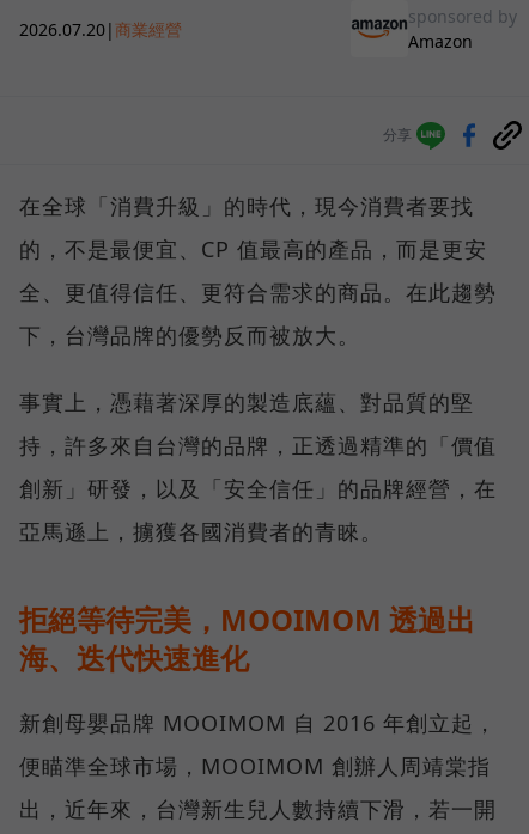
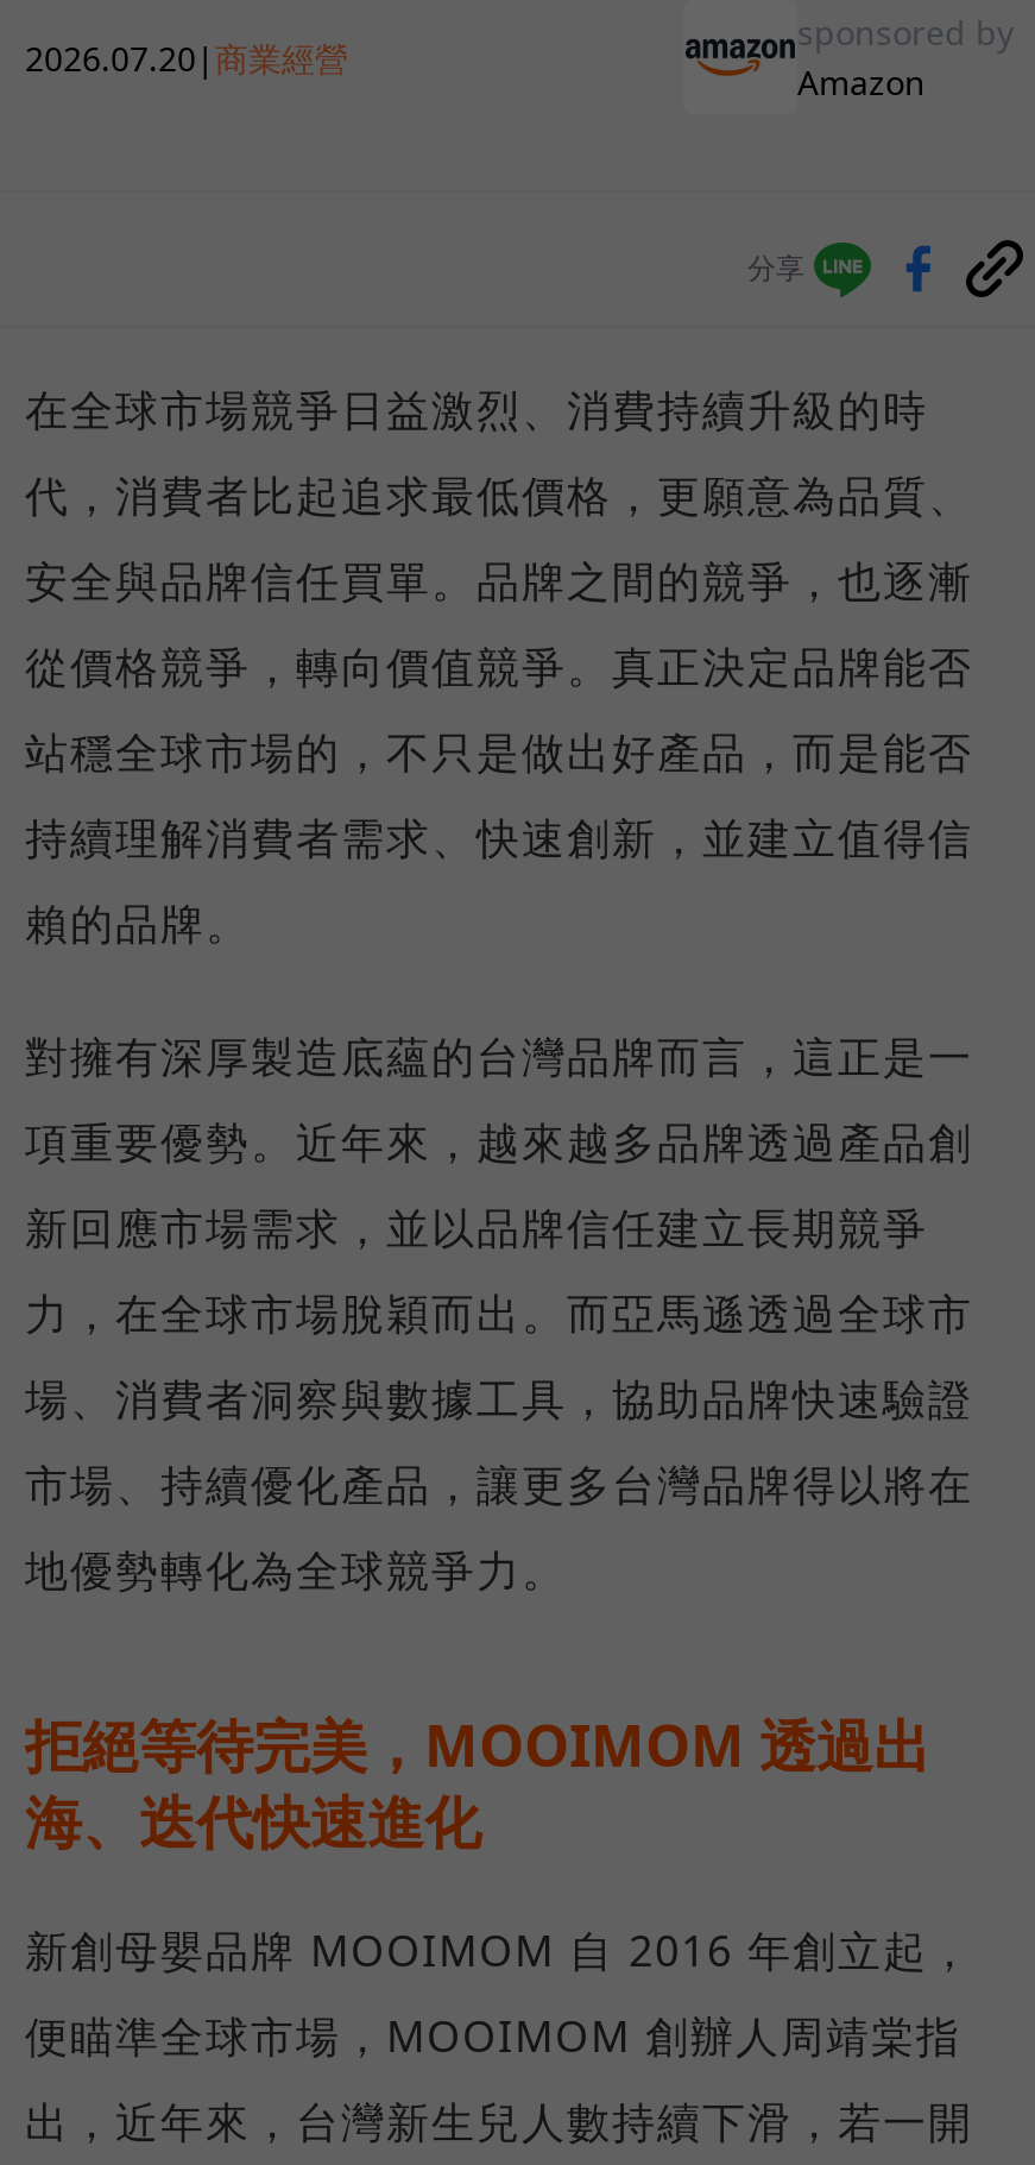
[19,192,497,546] 在全球「消費升級」的時代，現今消費者要找 | 的，不是最便宜、CP 值最高的產品，而是更安 | 全、更值得信任、更符合需求的商品。在此趨勢 | 下，台灣品牌的優勢反而被放大。 | 事實上，憑藉著深厚的製造底蘊、對品質的堅 | 持，許多來自台灣的品牌，正透過精準的「價值 | 創新」研發，以及「安全信任」的品牌經營，在 | 亞馬遜上，擄獲各國消費者的青睞。 -> [25,381,973,1599] 在全球市場競爭日益激烈、消費持續升級的時 | 代，消費者比起追求最低價格，更願意為品質、 | 安全與品牌信任買單。品牌之間的競爭，也逐漸 | 從價格競爭，轉向價值競爭。真正決定品牌能否 | 站穩全球市場的，不只是做出好產品，而是能否 | 持續理解消費者需求、快速創新，並建立值得信 | 賴的品牌。 | 對擁有深厚製造底蘊的台灣品牌而言，這正是一 | 項重要優勢。近年來，越來越多品牌透過產品創 | 新回應市場需求，並以品牌信任建立長期競爭 | 力，在全球市場脫穎而出。而亞馬遜透過全球市 | 場、消費者洞察與數據工具，協助品牌快速驗證 | 市場、持續優化產品，讓更多台灣品牌得以將在 | 地優勢轉化為全球競爭力。

